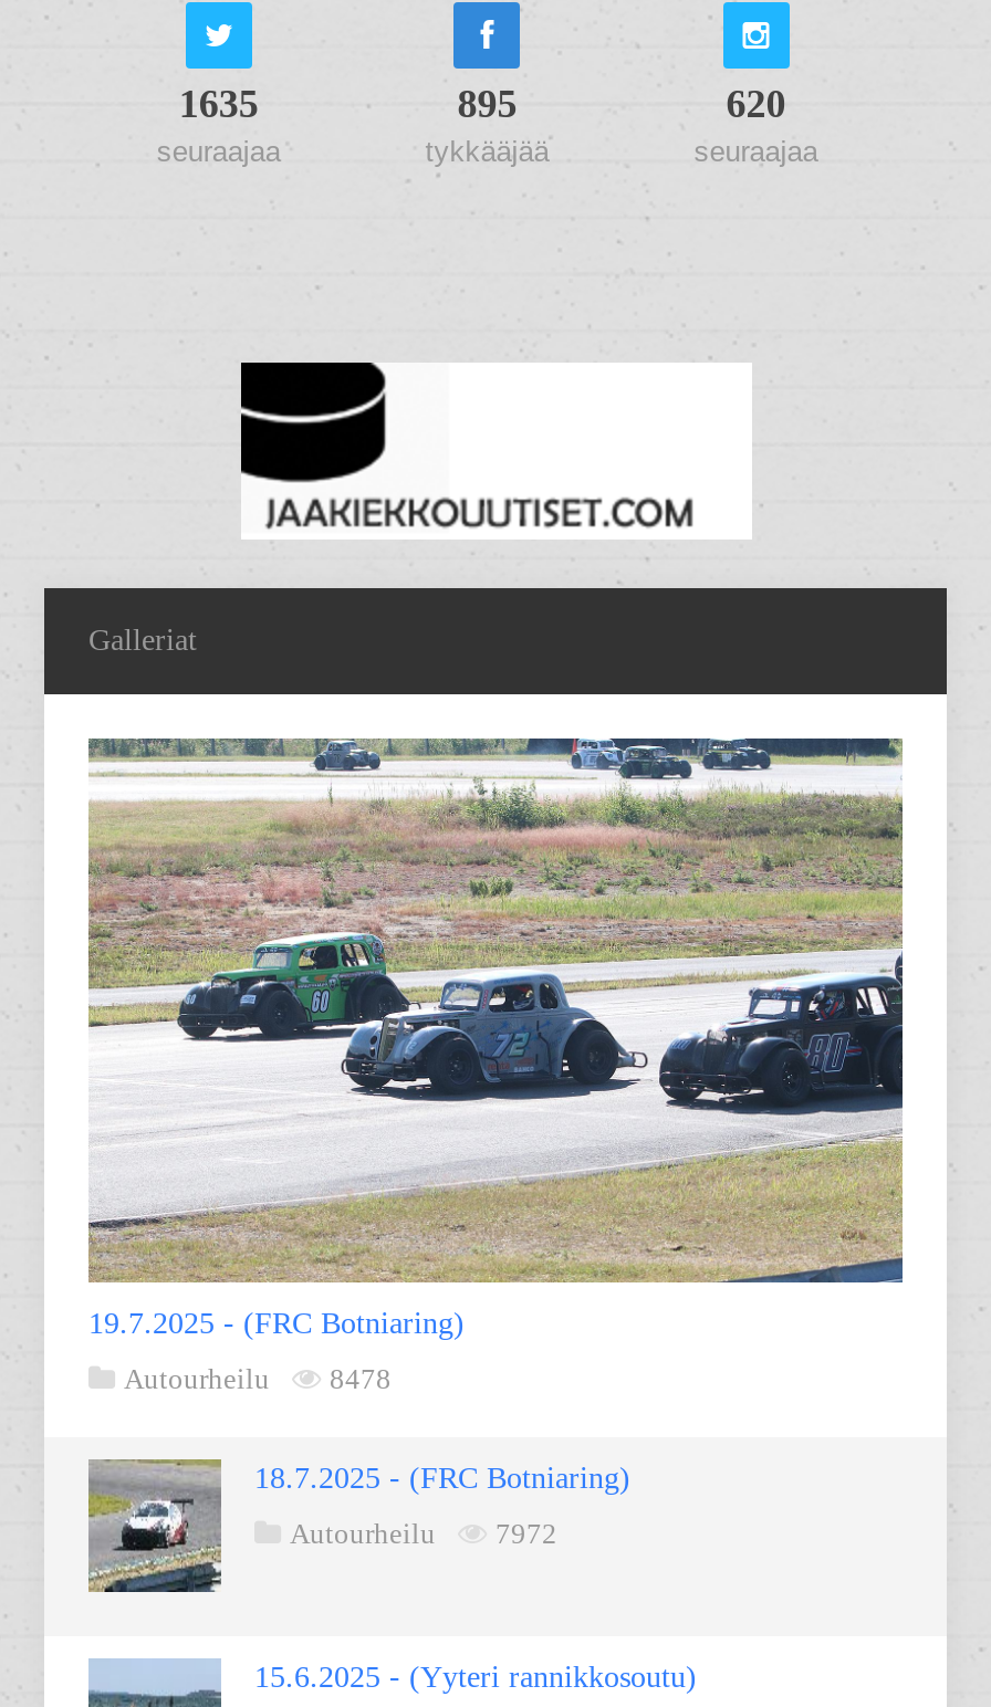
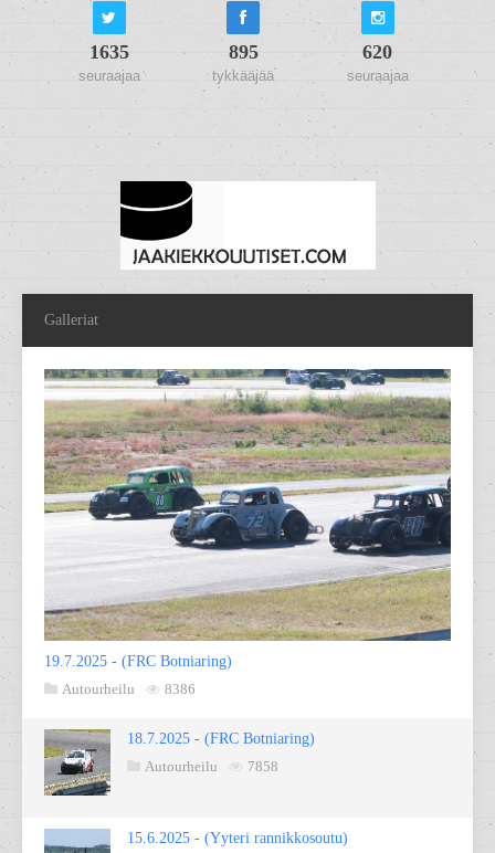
[124,1361,392,1395] Autourheilu 8478 -> [62,680,196,697] Autourheilu 8386
[290,1516,557,1549] Autourheilu 7972 -> [145,758,278,774] Autourheilu 7858

